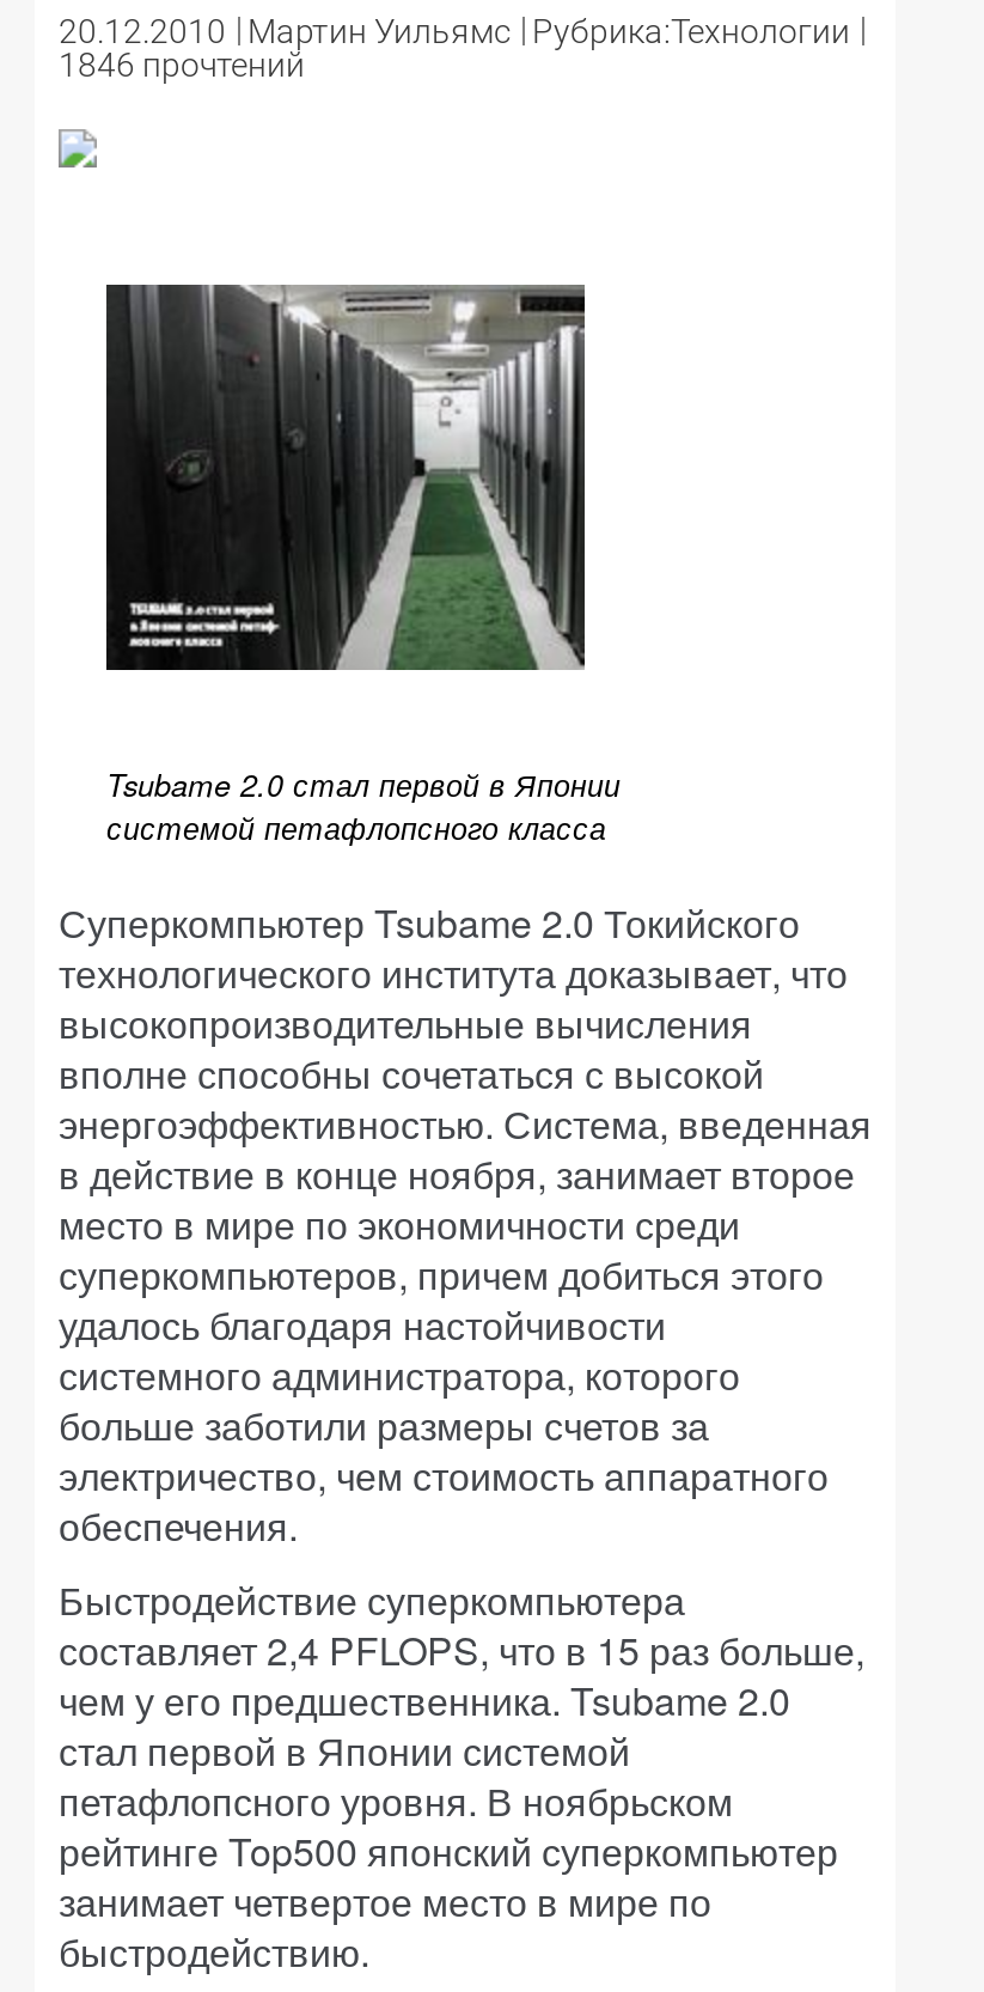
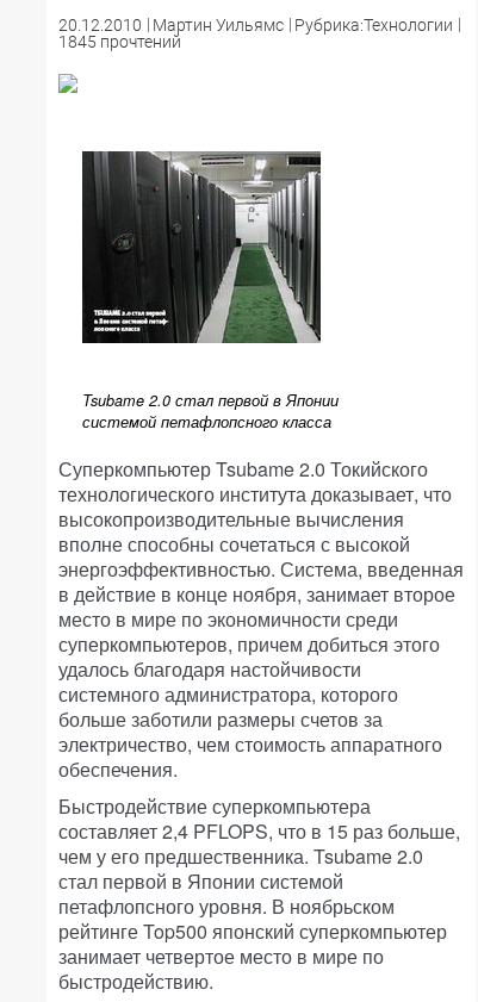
[59,45,305,84] 1846 прочтений -> [58,32,181,51] 1845 прочтений

